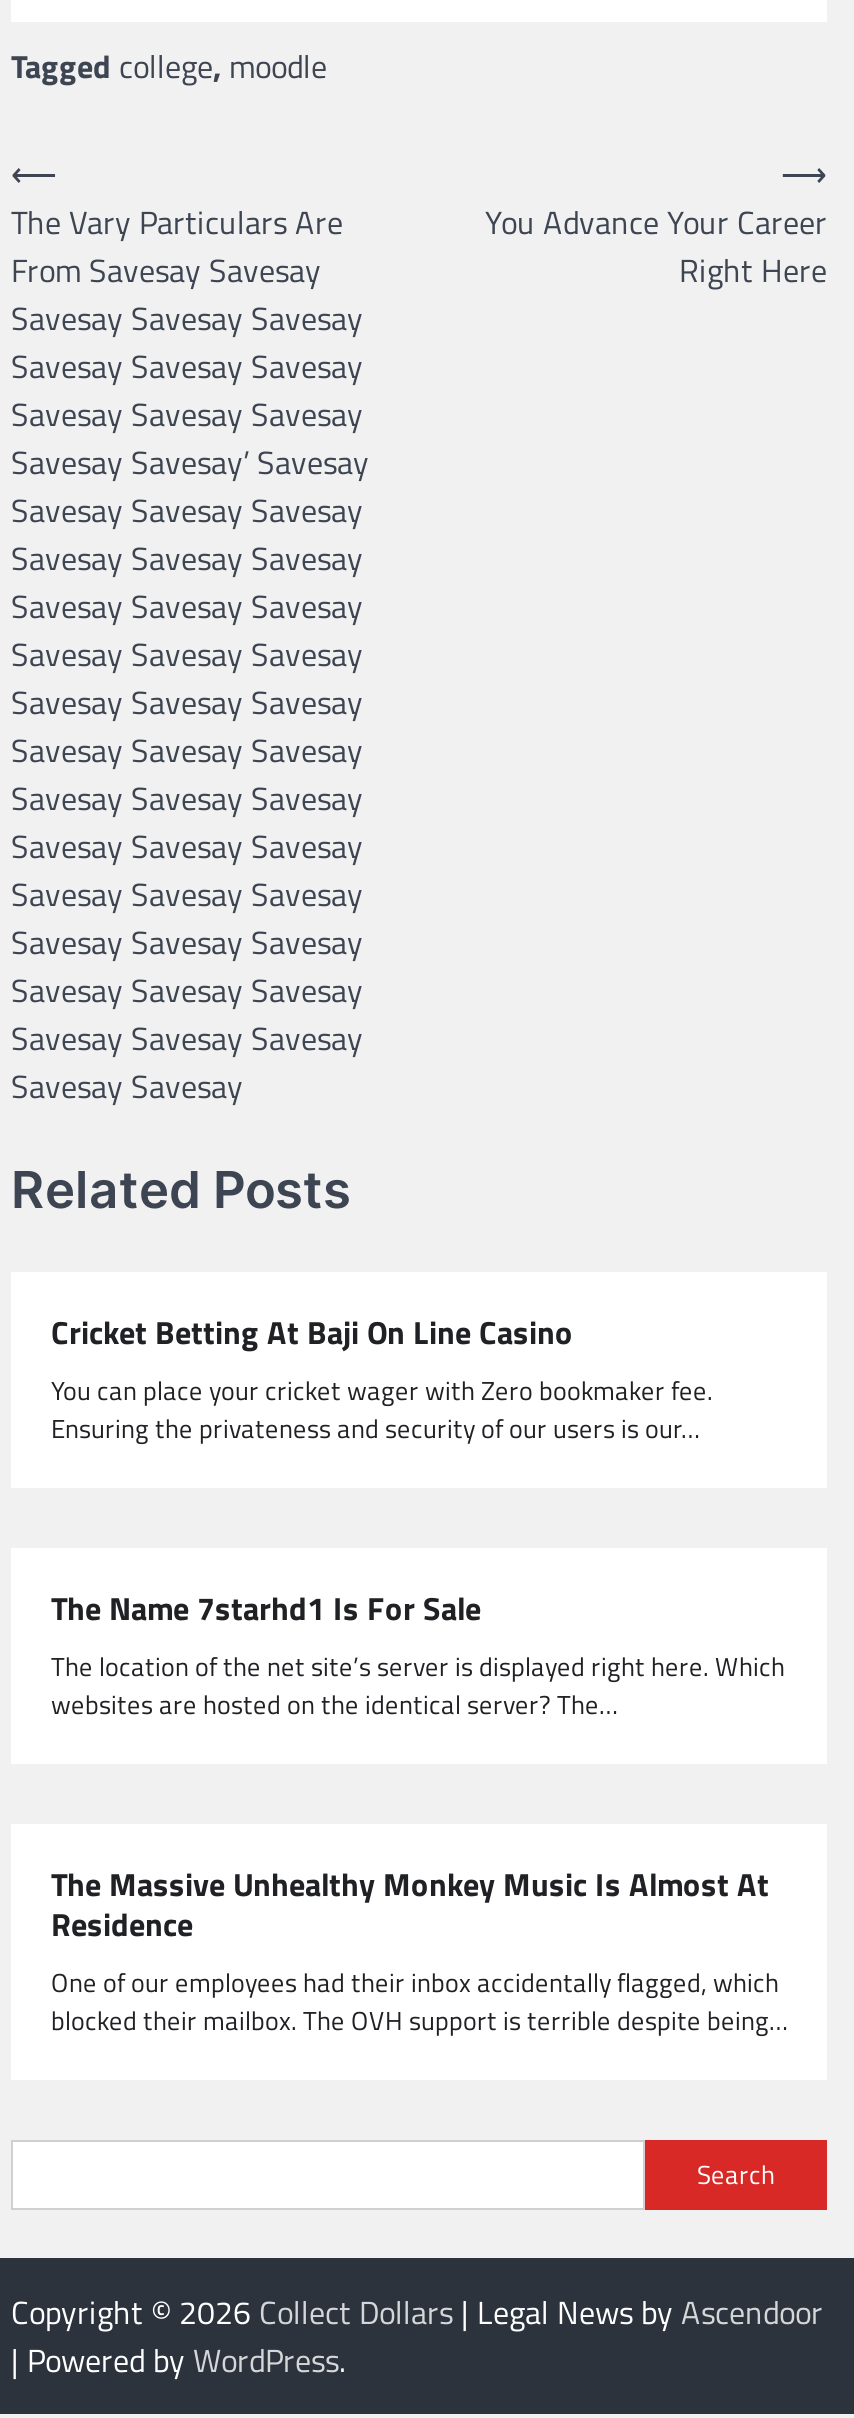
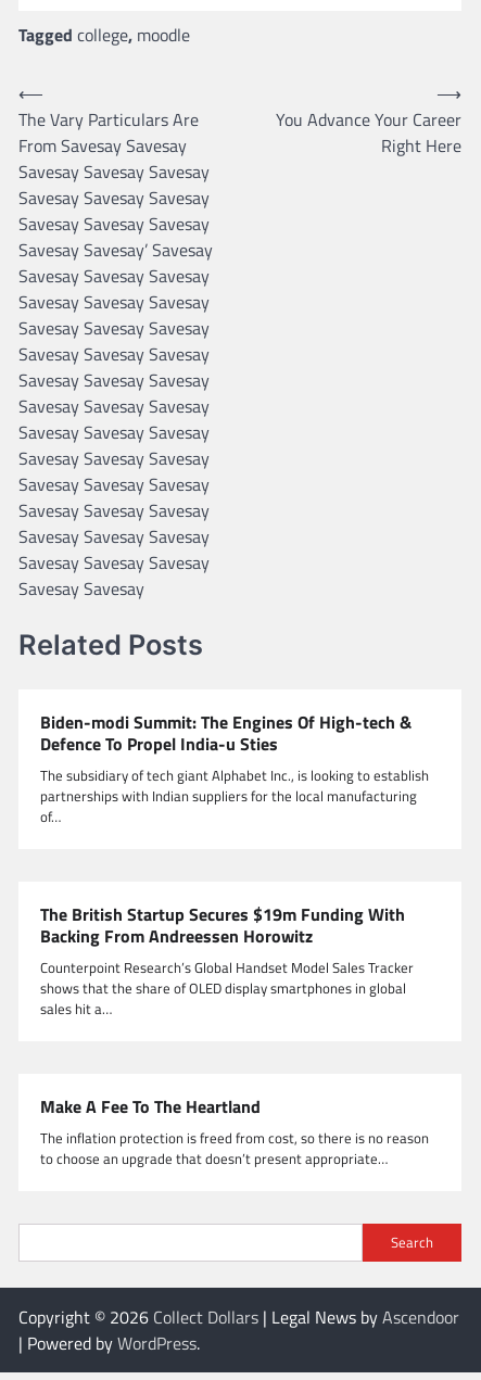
[51,1307,713,1447] Cricket Betting At Baji On Line Casino | You can place your cricket wager with Zero bookmaker fee. | Ensuring the privateness and security of our users is our… -> [40,709,429,827] Biden-modi Summit: The Engines Of High-tech & | Defence To Propel India-u Sties | The subsidiary of tech giant Alphabet Inc., is looking to establish | partnerships with Indian suppliers for the local manufacturing | of…
[51,1583,785,1723] The Name 7starhd1 Is For Sale | The location of the net site’s server is displayed right here. Which | websites are hosted on the identical server? The… -> [40,901,414,1019] The British Startup Secures $19m Funding With | Backing From Andreessen Horowitz | Counterpoint Research’s Global Handset Model Sales Tracker | shows that the share of OLED display smartphones in global | sales hit a…
[51,1859,787,2039] The Massive Unhealthy Monkey Music Is Almost At | Residence | One of our employees had their inbox accidentally flagged, which | blocked their mailbox. The OVH support is terrible despite being… -> [40,1093,429,1169] Make A Fee To The Heartland | The inflation protection is freed from cost, so there is no reason | to choose an upgrade that doesn’t present appropriate…

